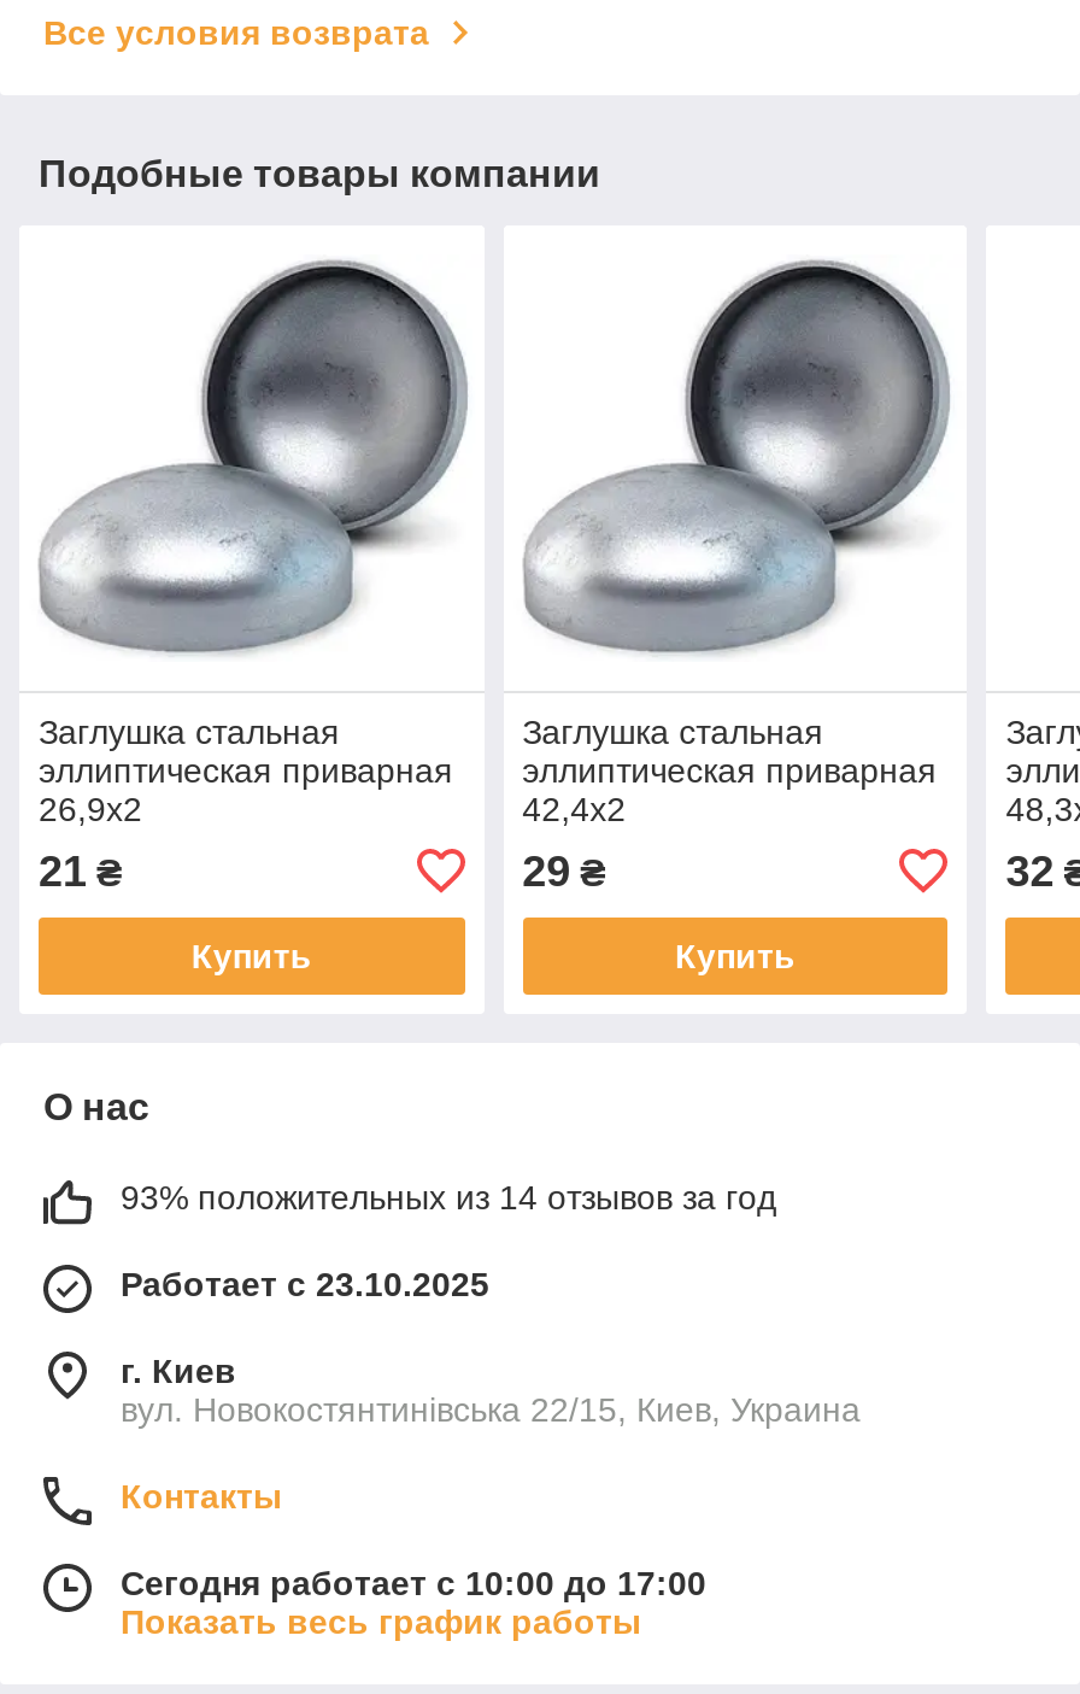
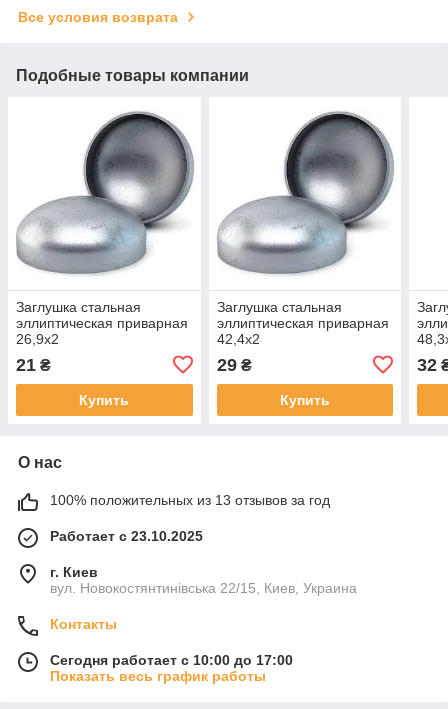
[121,1177,776,1216] 93% положительных из 14 отзывов за год -> [50,492,330,508] 100% положительных из 13 отзывов за год

